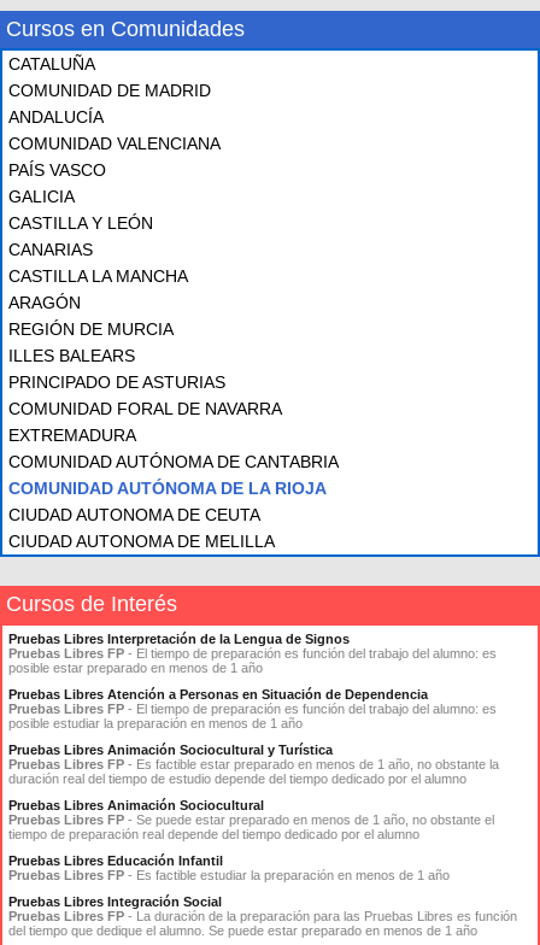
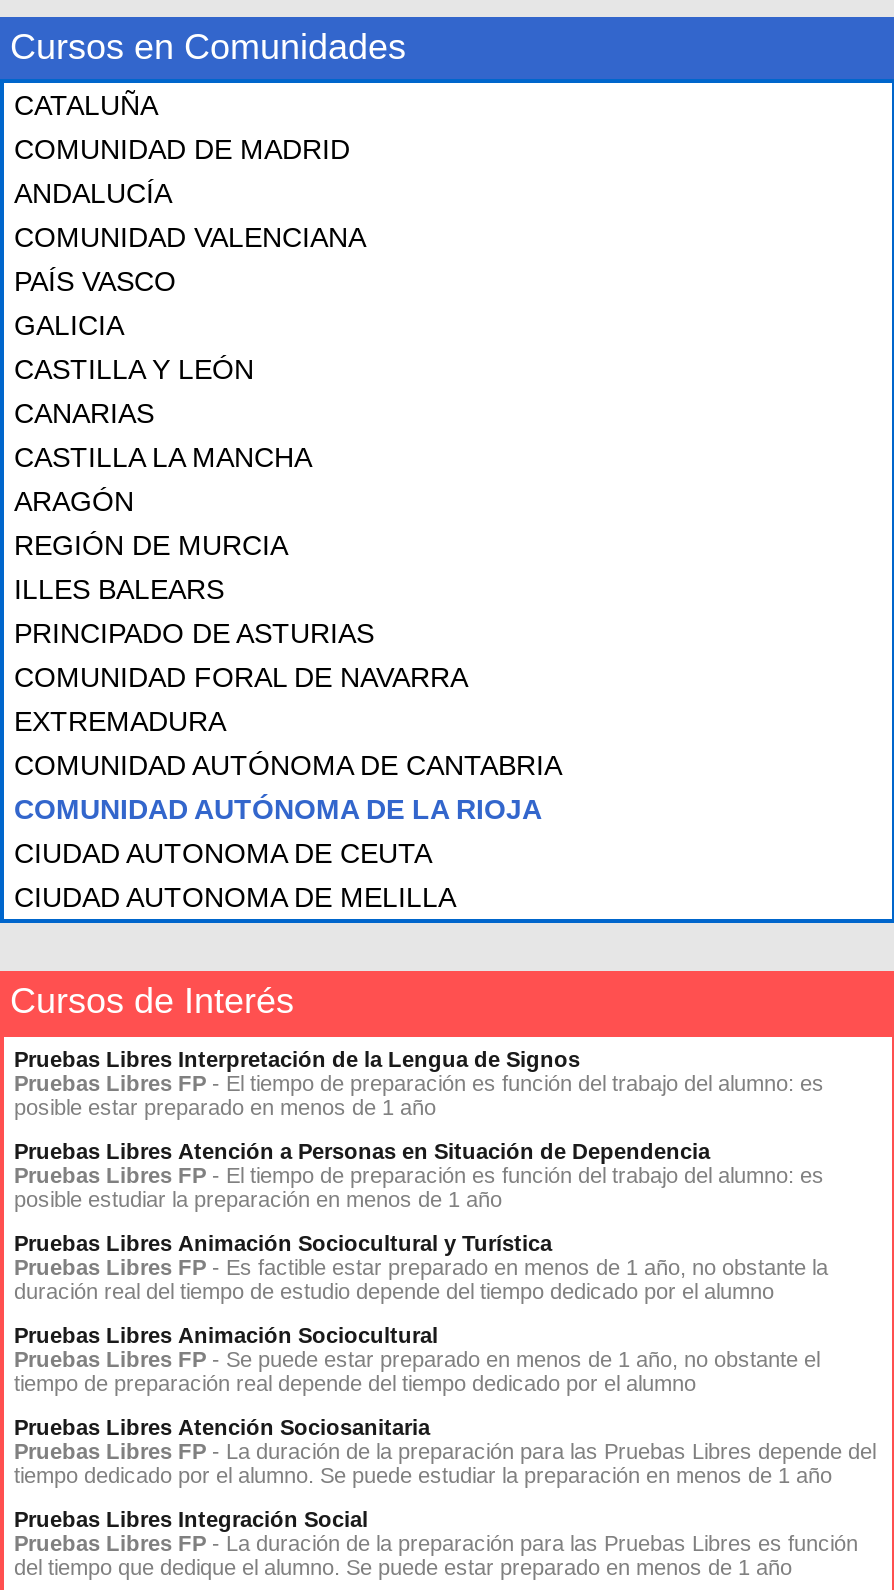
[8,853,453,882] Pruebas Libres Educación Infantil | Pruebas Libres FP - Es factible estudiar la preparación en menos de 1 año -> [14,1415,876,1487] Pruebas Libres Atención Sociosanitaria | Pruebas Libres FP - La duración de la preparación para las Pruebas Libres depende del | tiempo dedicado por el alumno. Se puede estudiar la preparación en menos de 1 año

